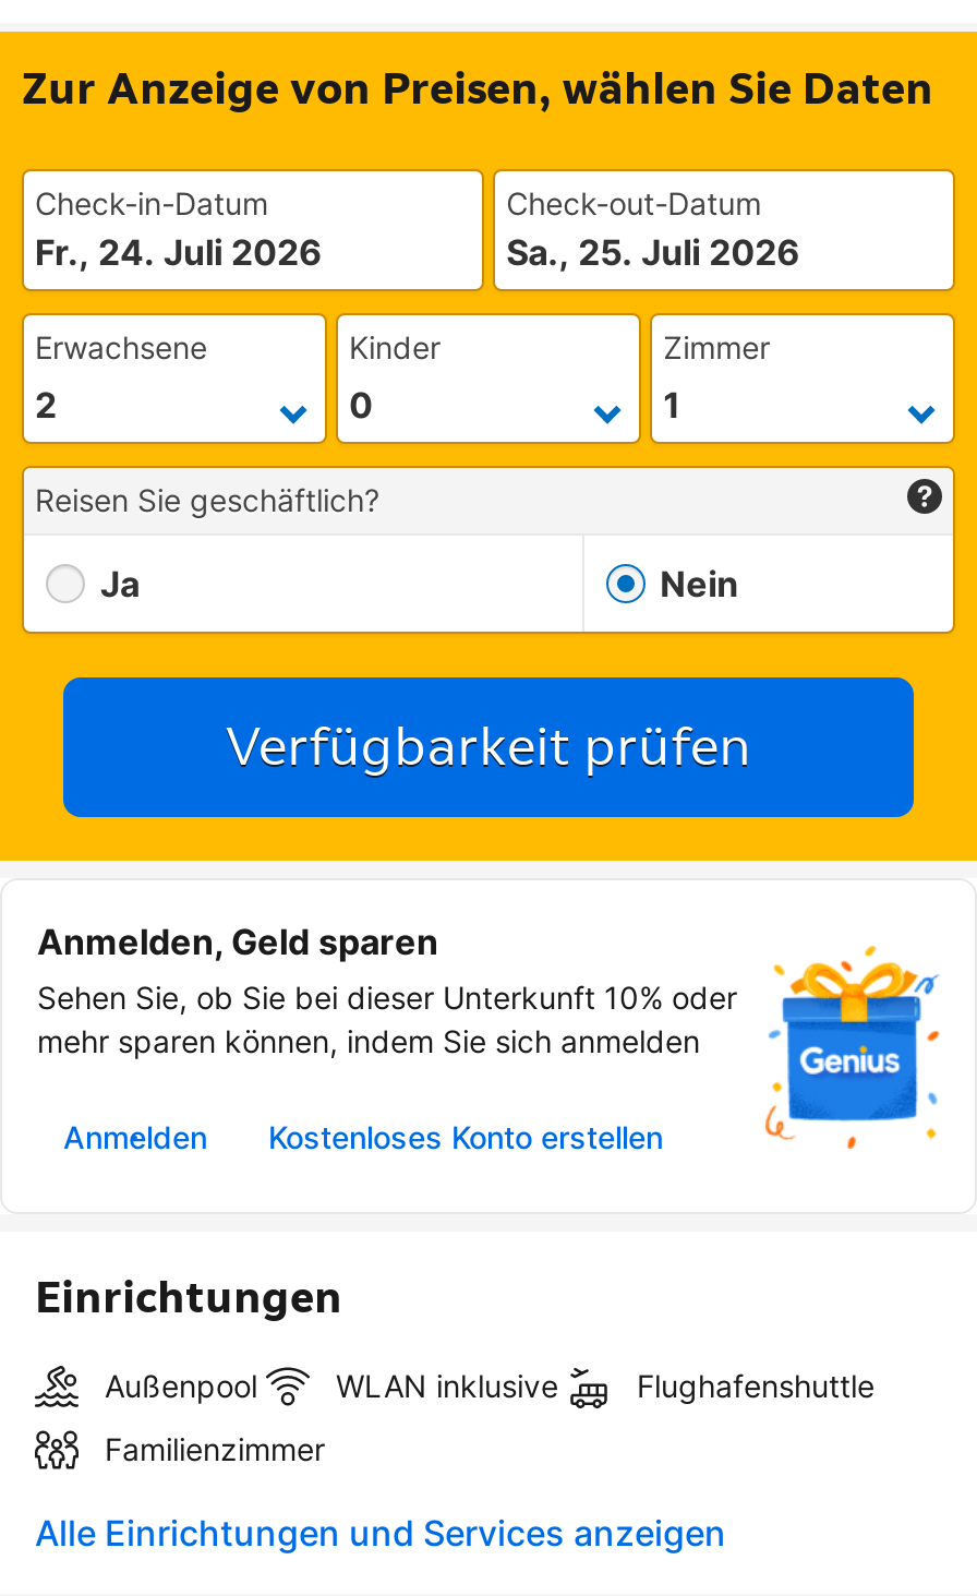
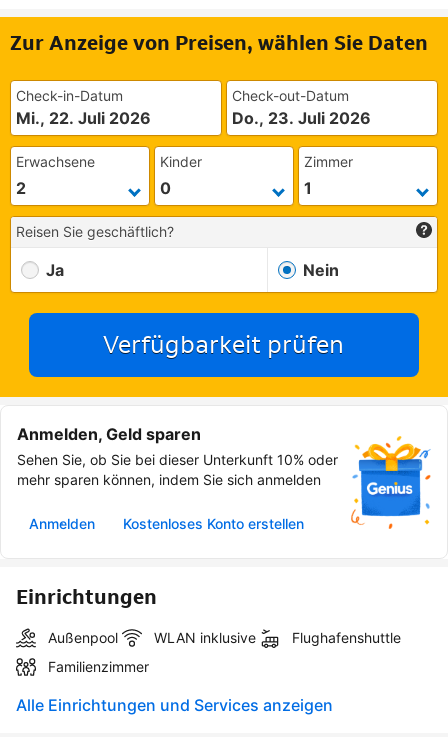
[35,230,323,274] Fr., 24. Juli 2026 -> [16,108,151,128] Mi., 22. Juli 2026
[506,230,801,274] Sa., 25. Juli 2026 -> [232,108,371,128] Do., 23. Juli 2026

